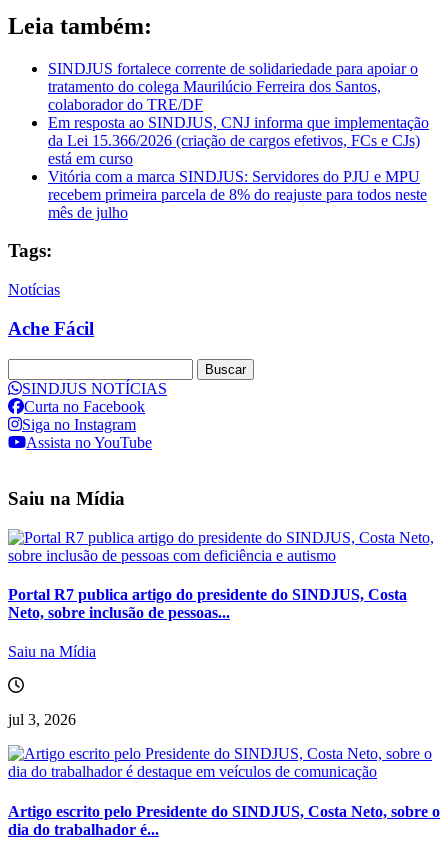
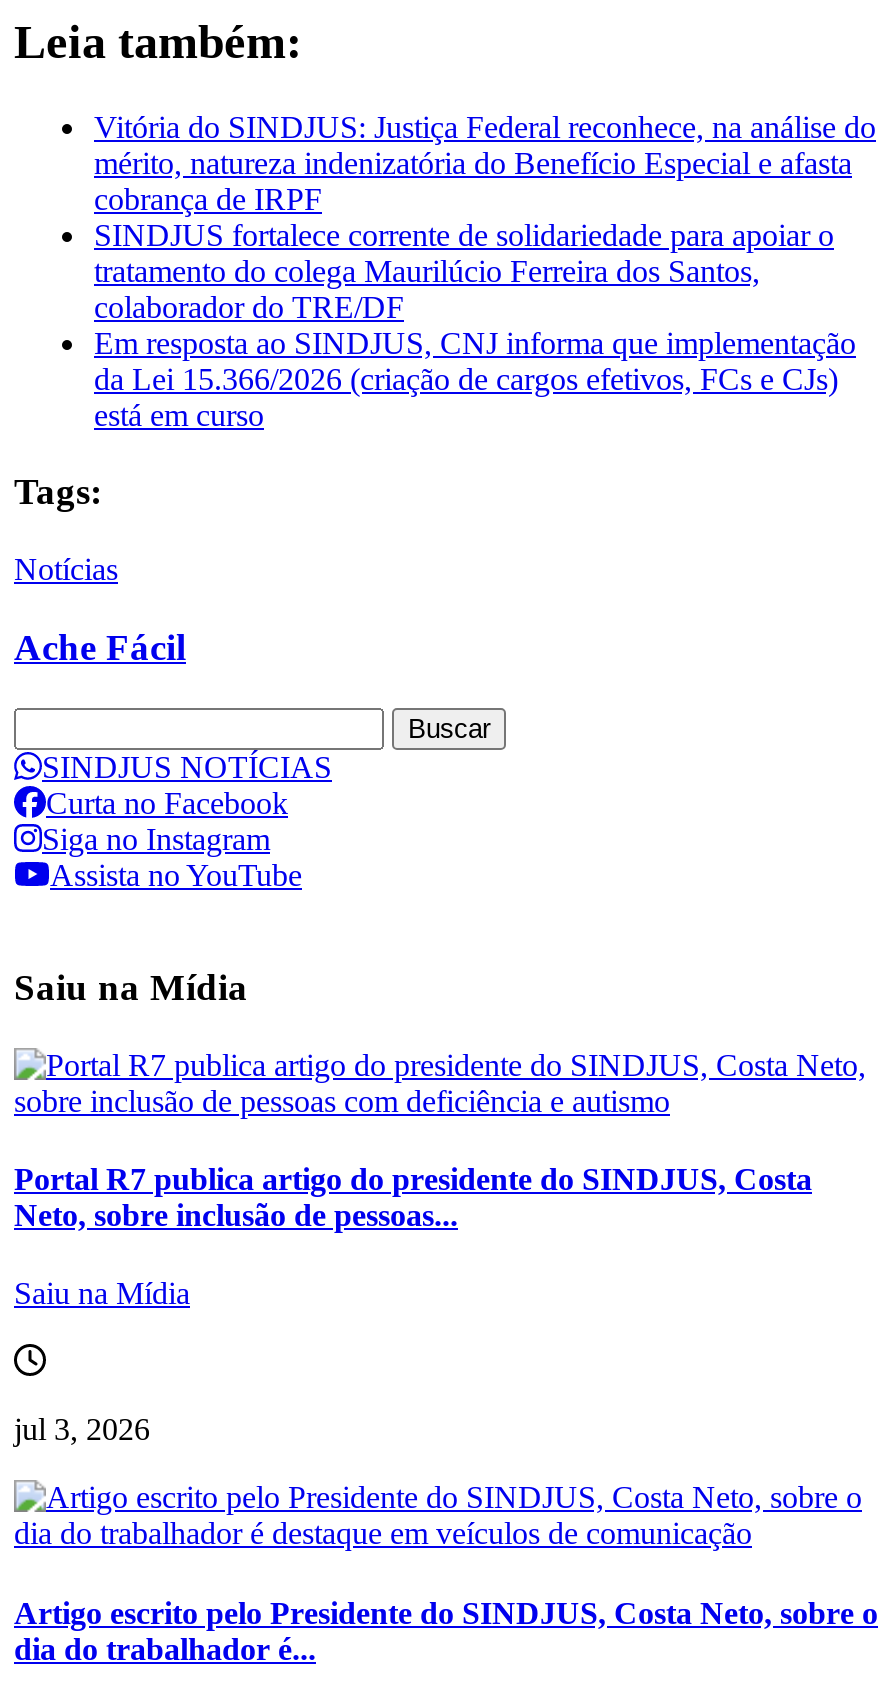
none -> [94,109,876,215] Vitória do SINDJUS: Justiça Federal reconhece, na análise do | mérito, natureza indenizatória do Benefício Especial e afasta | cobrança de IRPF
moved [48,60,429,167] -> [94,217,856,431]: SINDJUS fortalece corrente de solidariedade para apoiar o | tratamento do colega Maurilúcio Ferreira dos Santos, | colaborador do TRE/DF | Em resposta ao SINDJUS, CNJ informa que implementação | da Lei 15.366/2026 (criação de cargos efetivos, FCs e CJs) | está em curso
[48,168,427,221] Vitória com a marca SINDJUS: Servidores do PJU e MPU | recebem primeira parcela de 8% do reajuste para todos neste | mês de julho -> none

